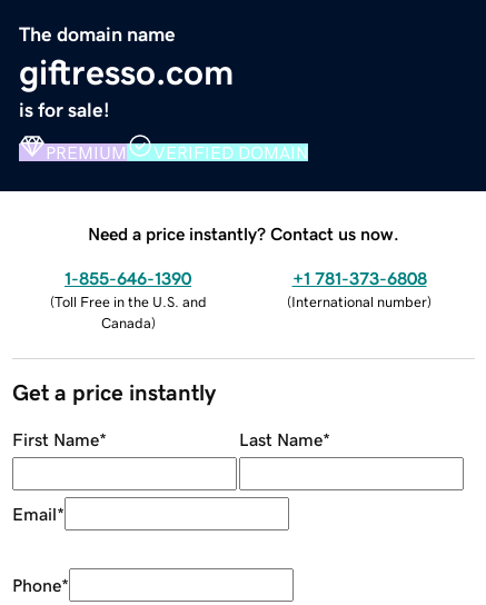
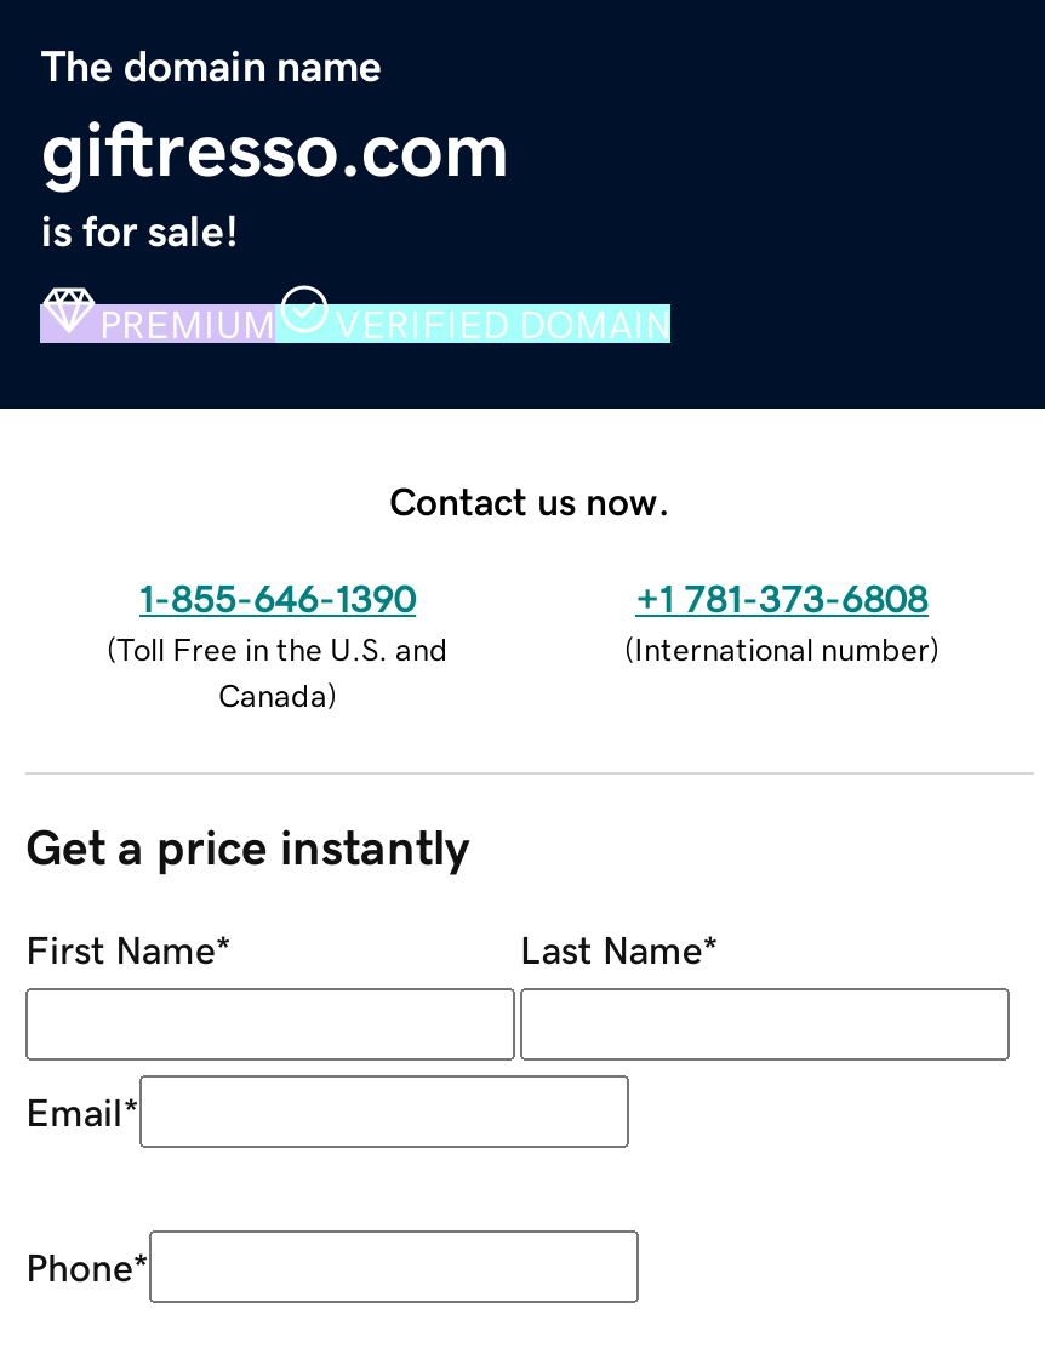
[88,224,399,242] Need a price instantly? Contact us now. -> [389,480,670,519] Contact us now.

